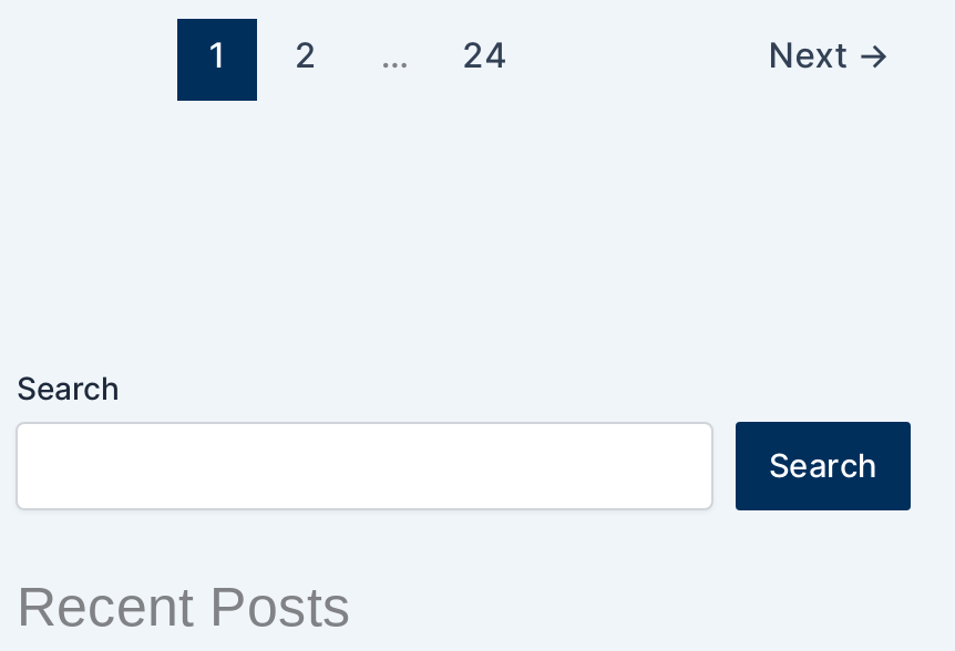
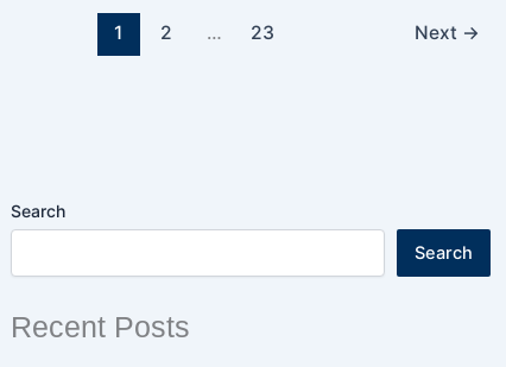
[462,35,507,77] 24 -> [250,21,274,44] 23

